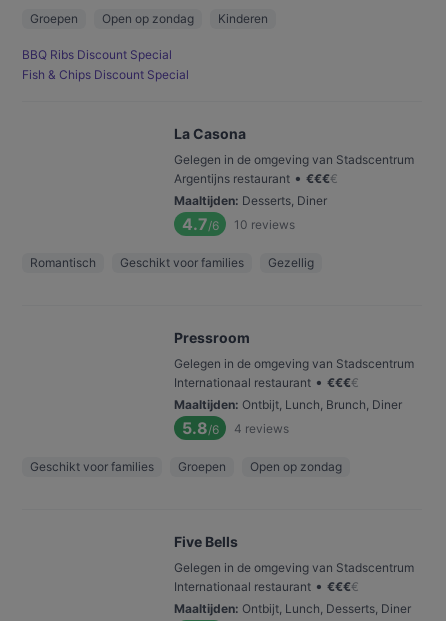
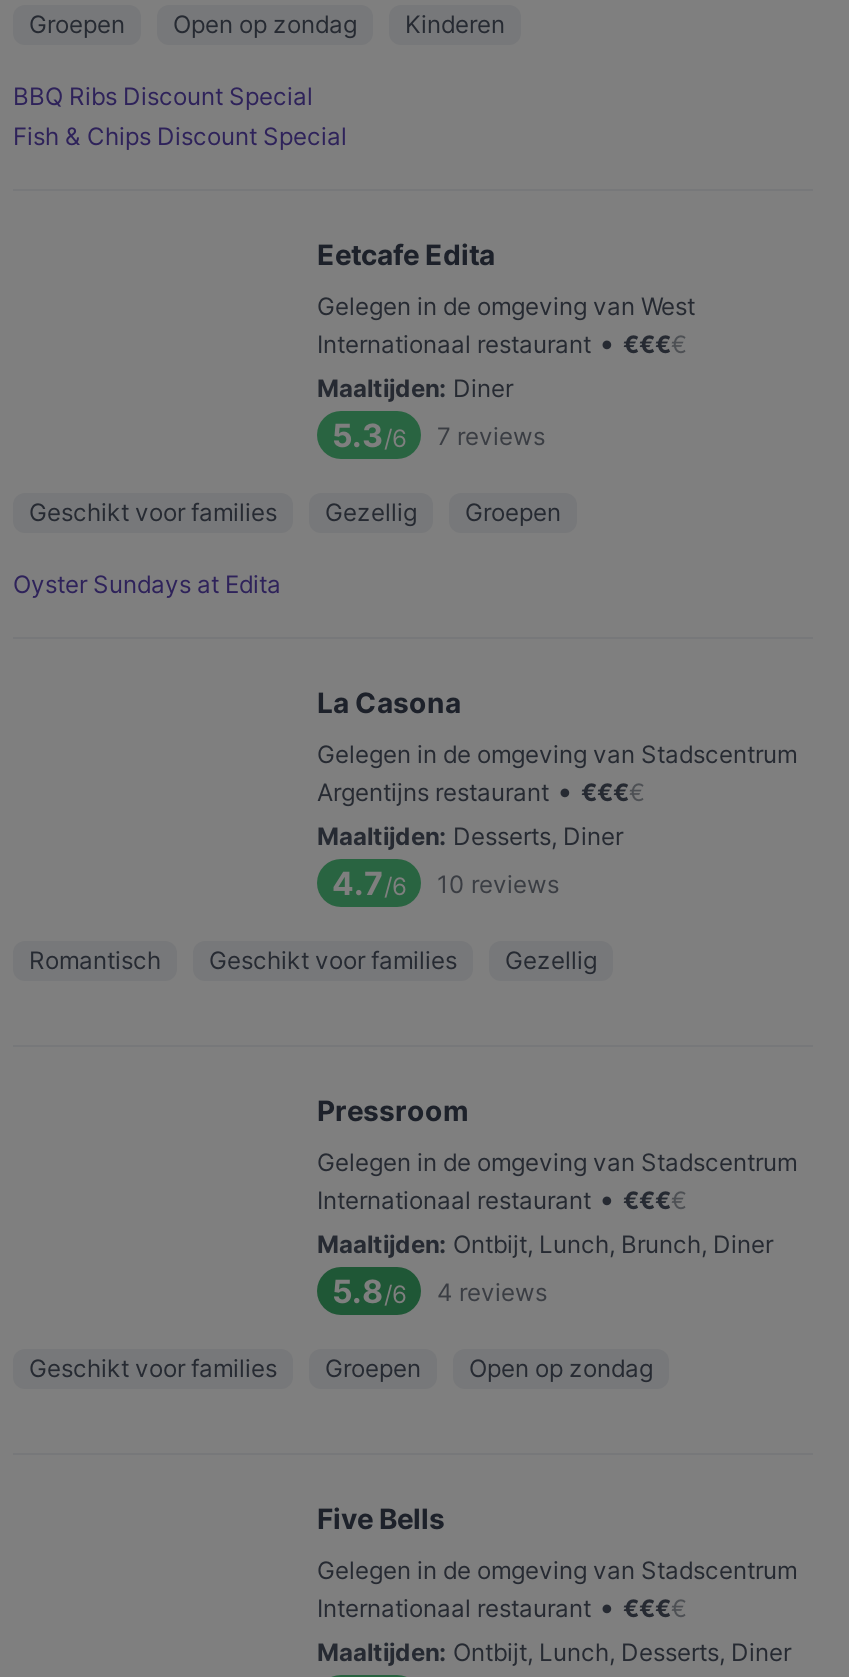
none -> [13,237,695,599] Eetcafe Edita | Gelegen in de omgeving van West | Internationaal restaurant • €€€€ | Maaltijden: Diner | 5.3/6 | 7 reviews | Geschikt voor families | Gezellig | Groepen | Oyster Sundays at Edita

